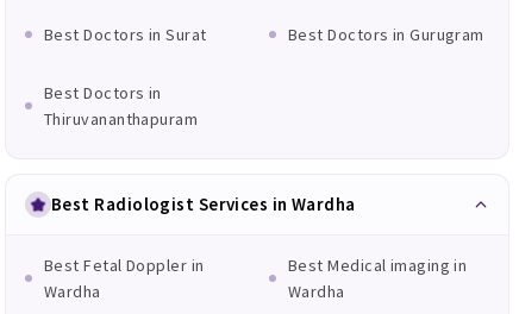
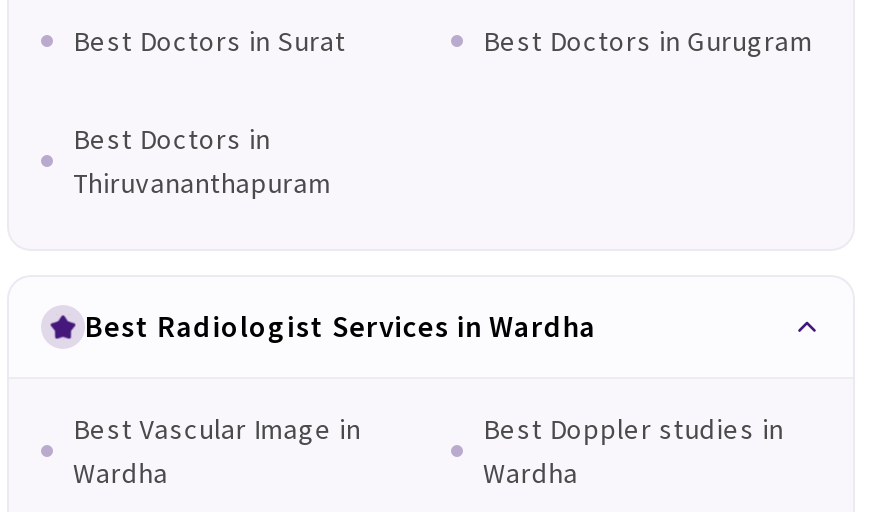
[44,255,204,276] Best Fetal Doppler in -> [73,412,361,448] Best Vascular Image in
[288,255,467,276] Best Medical imaging in -> [483,412,784,448] Best Doppler studies in

